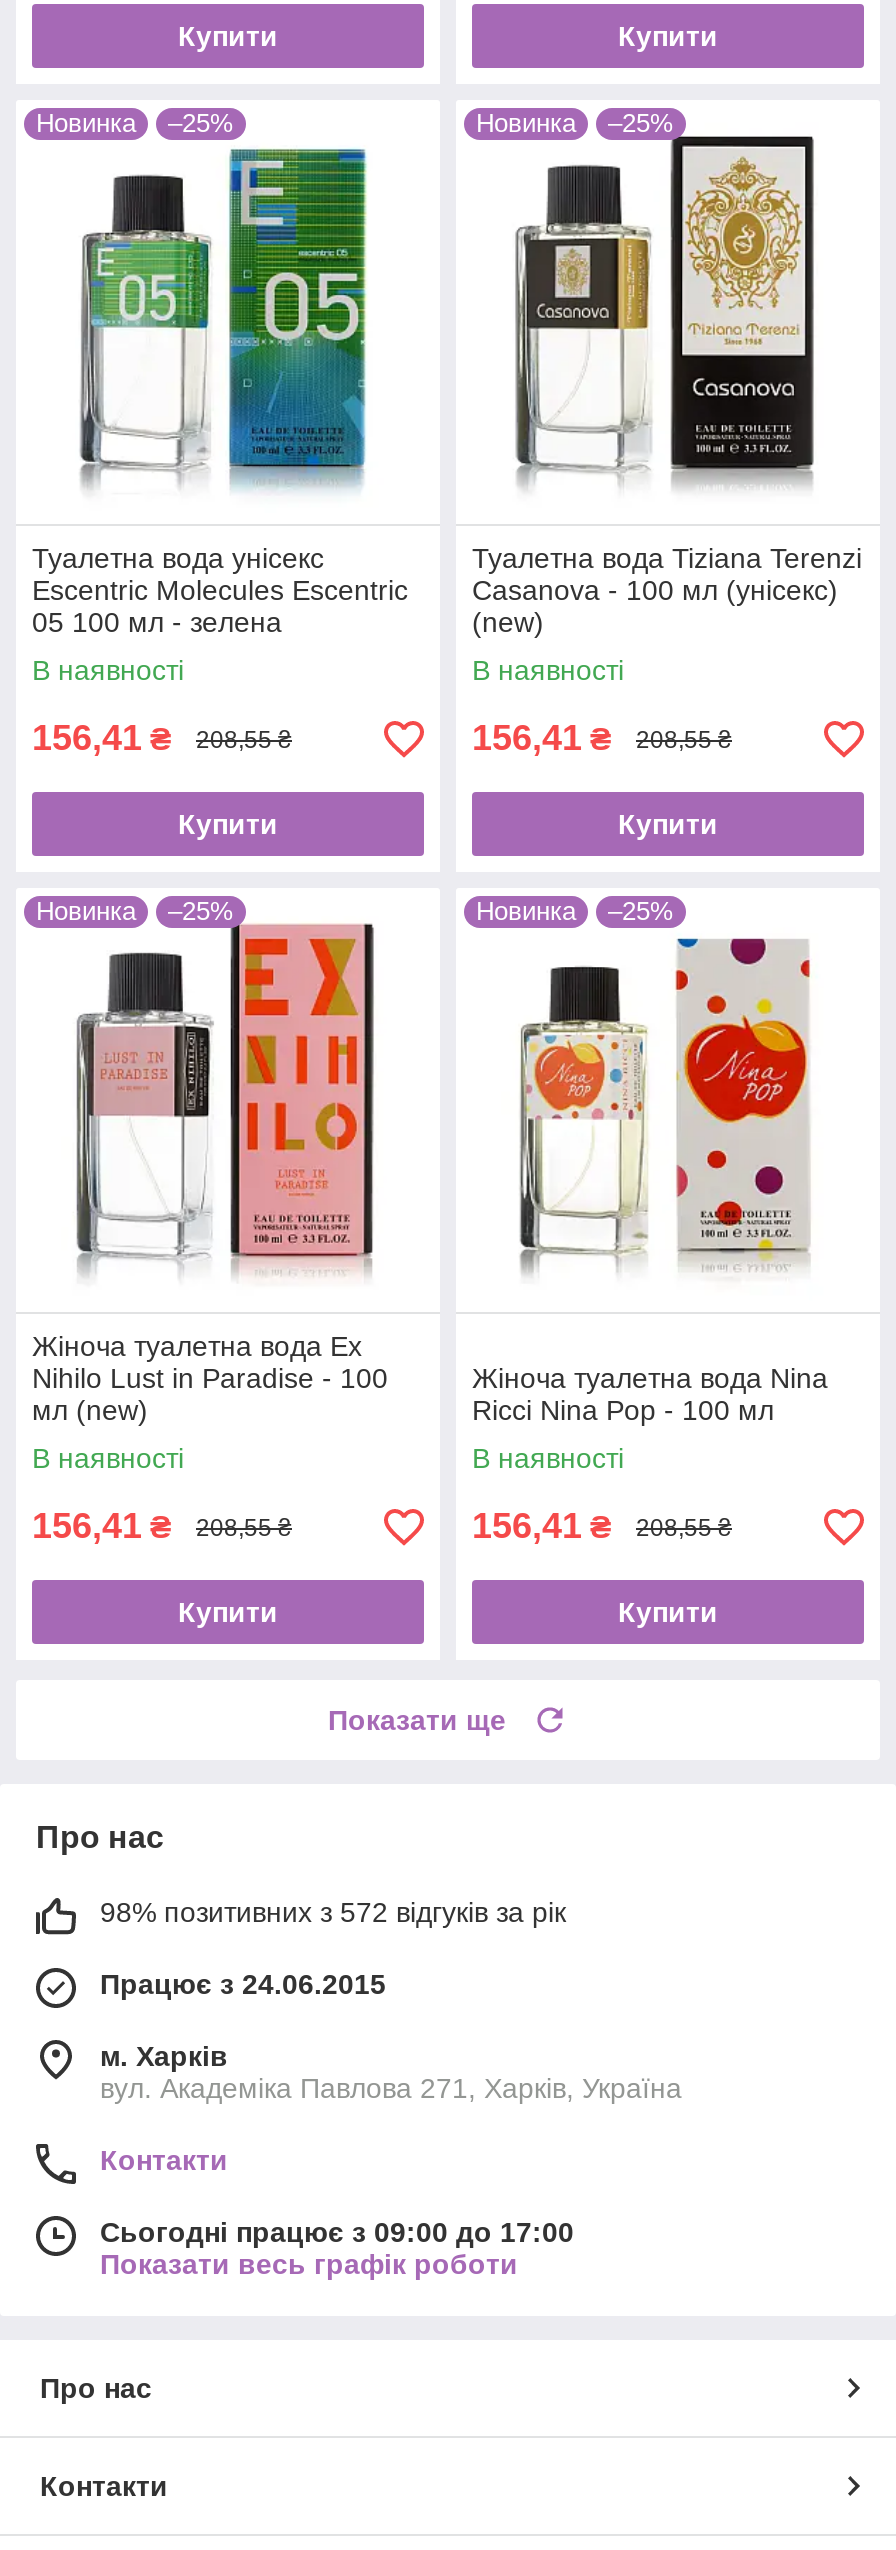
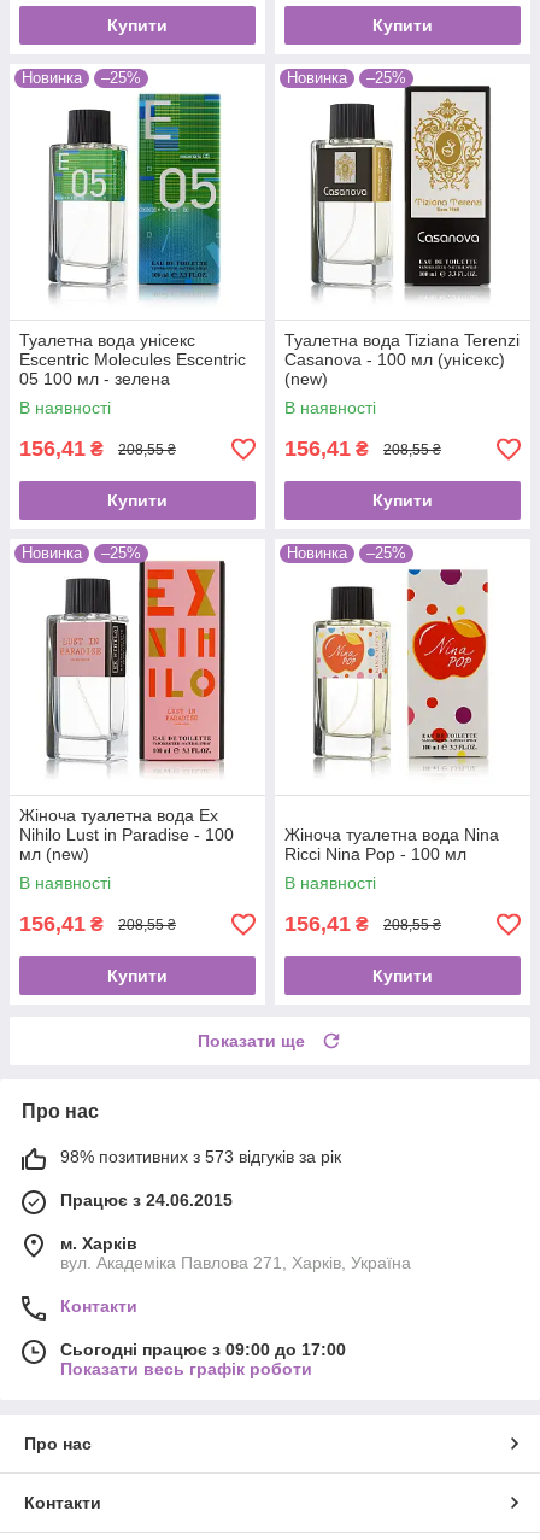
[100,1897,566,1929] 98% позитивних з 572 відгуків за рік -> [60,1147,341,1167] 98% позитивних з 573 відгуків за рік

